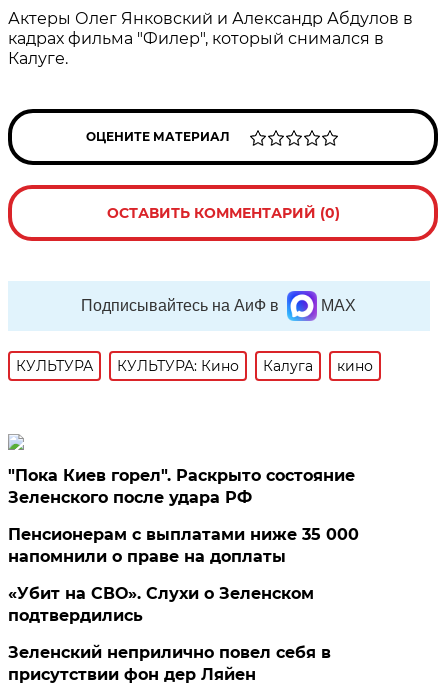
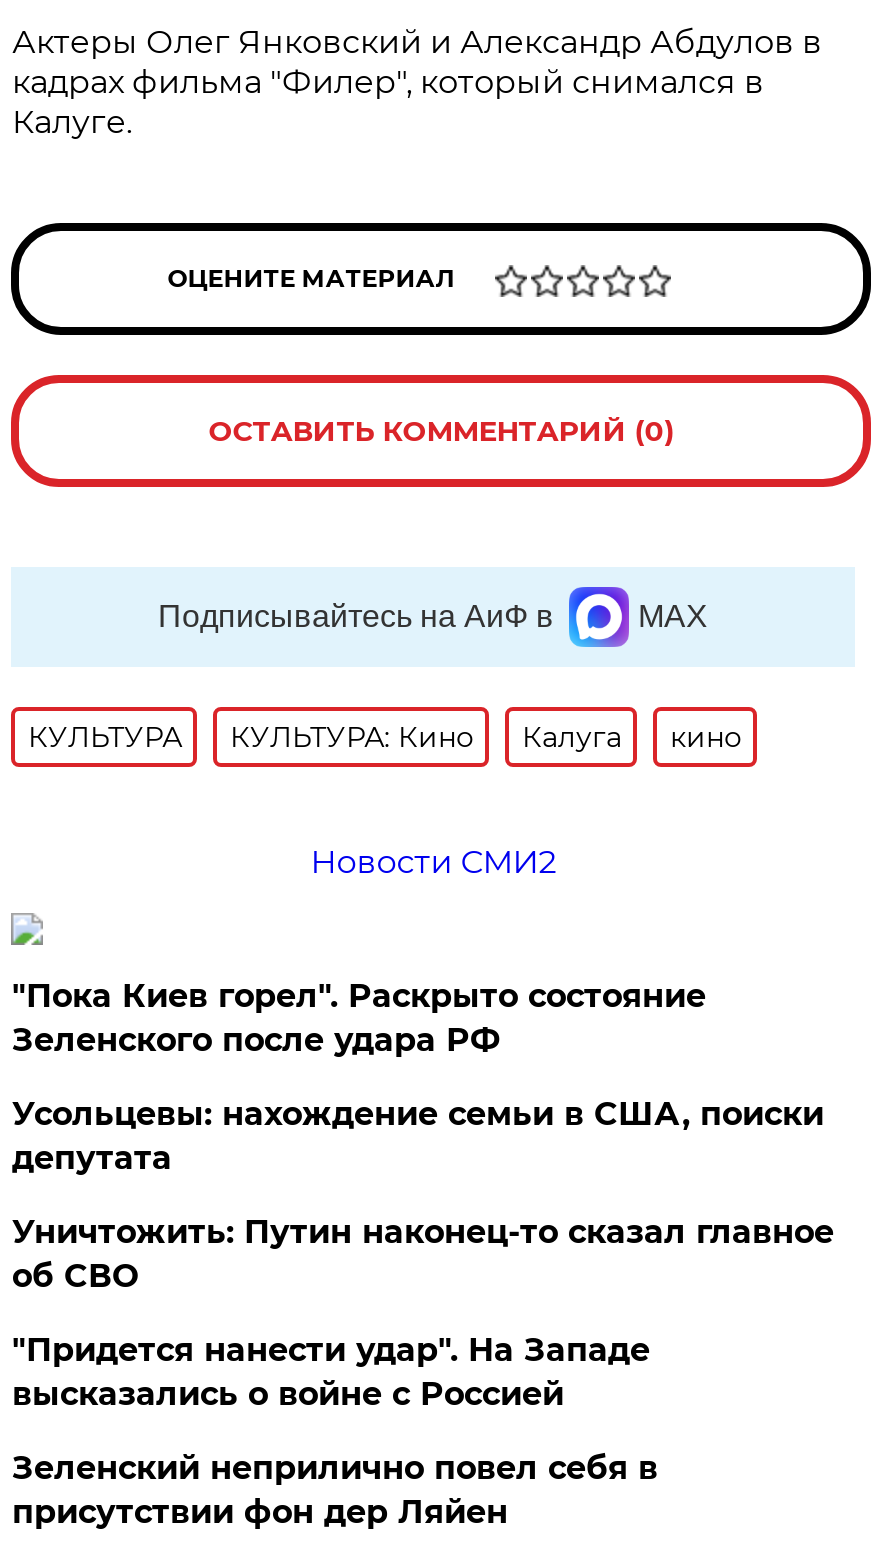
none -> [310,843,556,881] Новости СМИ2
[8,525,359,625] Пенсионерам с выплатами ниже 35 000 | напомнили о праве на доплаты | «Убит на СВО». Слухи о Зеленском | подтвердились -> [12,1095,834,1413] Усольцевы: нахождение семьи в США, поиски | депутата | Уничтожить: Путин наконец-то сказал главное | об СВО | "Придется нанести удар". На Западе | высказались о войне с Россией

